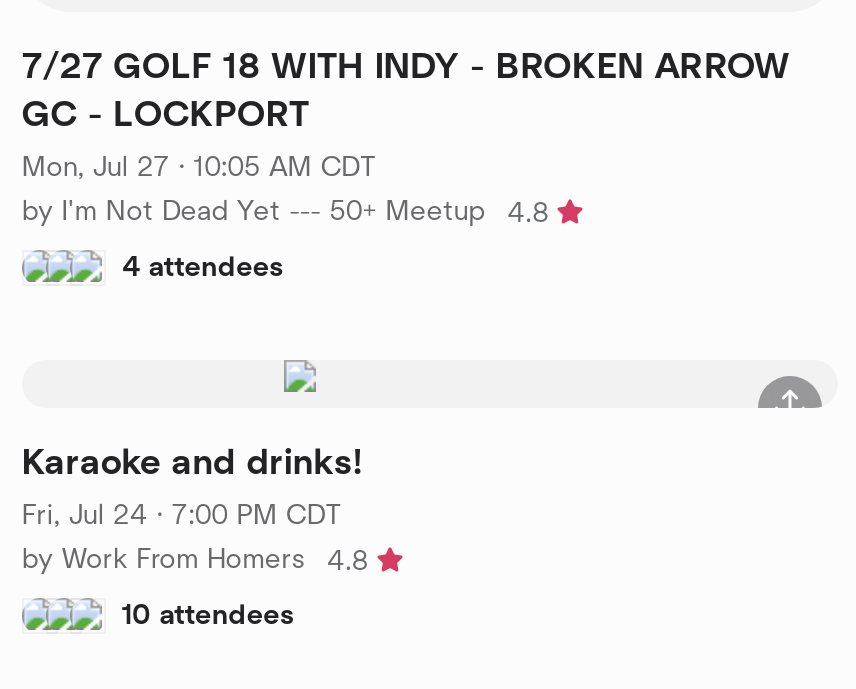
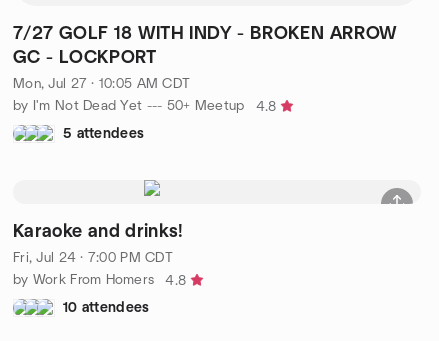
[122,253,284,281] 4 attendees -> [63,126,144,140] 5 attendees

